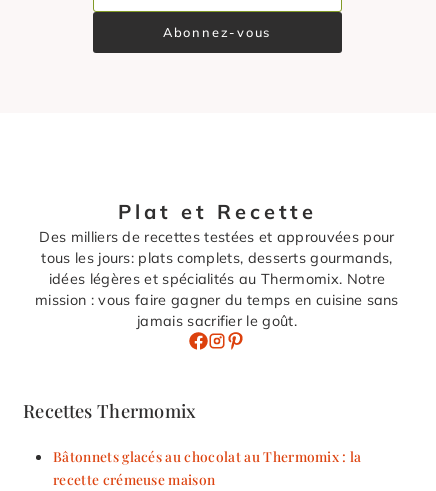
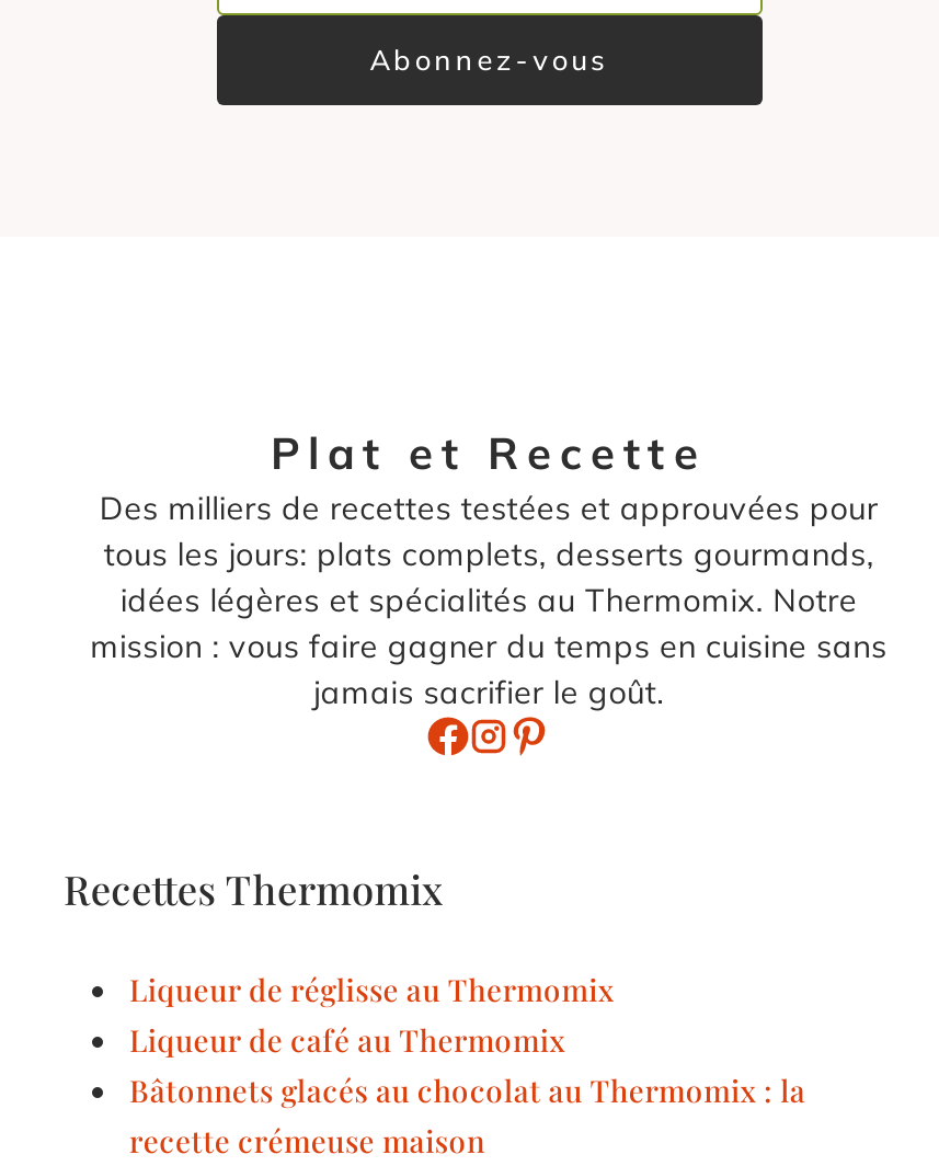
none -> [129,970,614,1059] Liqueur de réglisse au Thermomix | Liqueur de café au Thermomix

